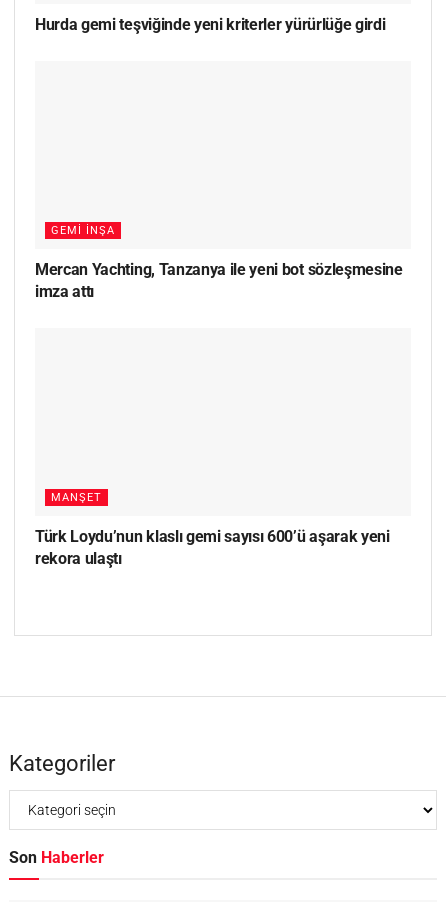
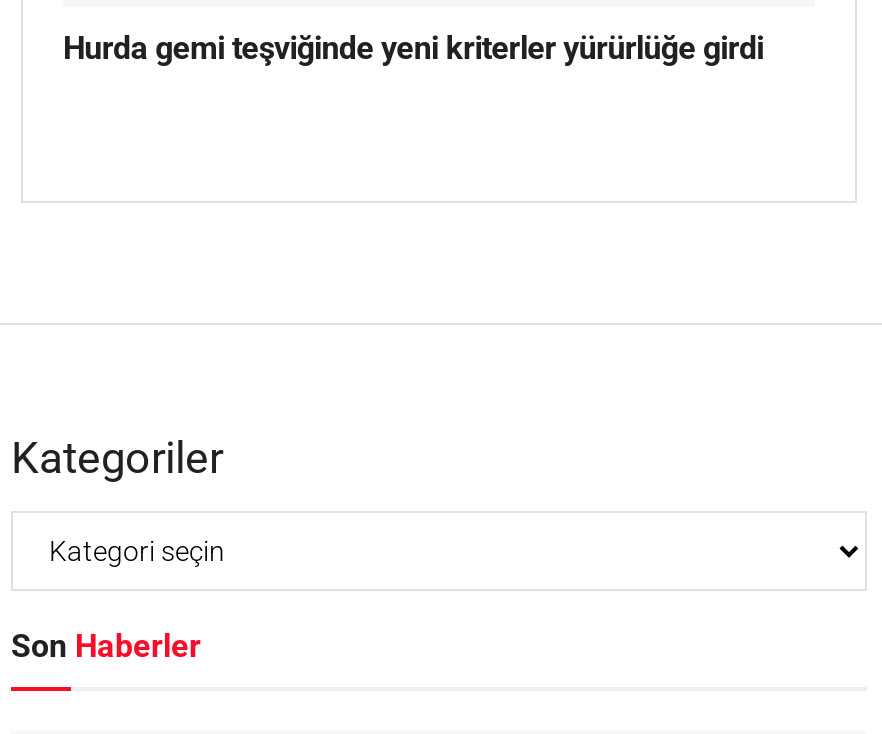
[35,224,403,301] GEMI İNŞA | Mercan Yachting, Tanzanya ile yeni bot sözleşmesine | imza attı -> none
[35,491,390,568] MANŞET | Türk Loydu’nun klaslı gemi sayısı 600’ü aşarak yeni | rekora ulaştı -> none

